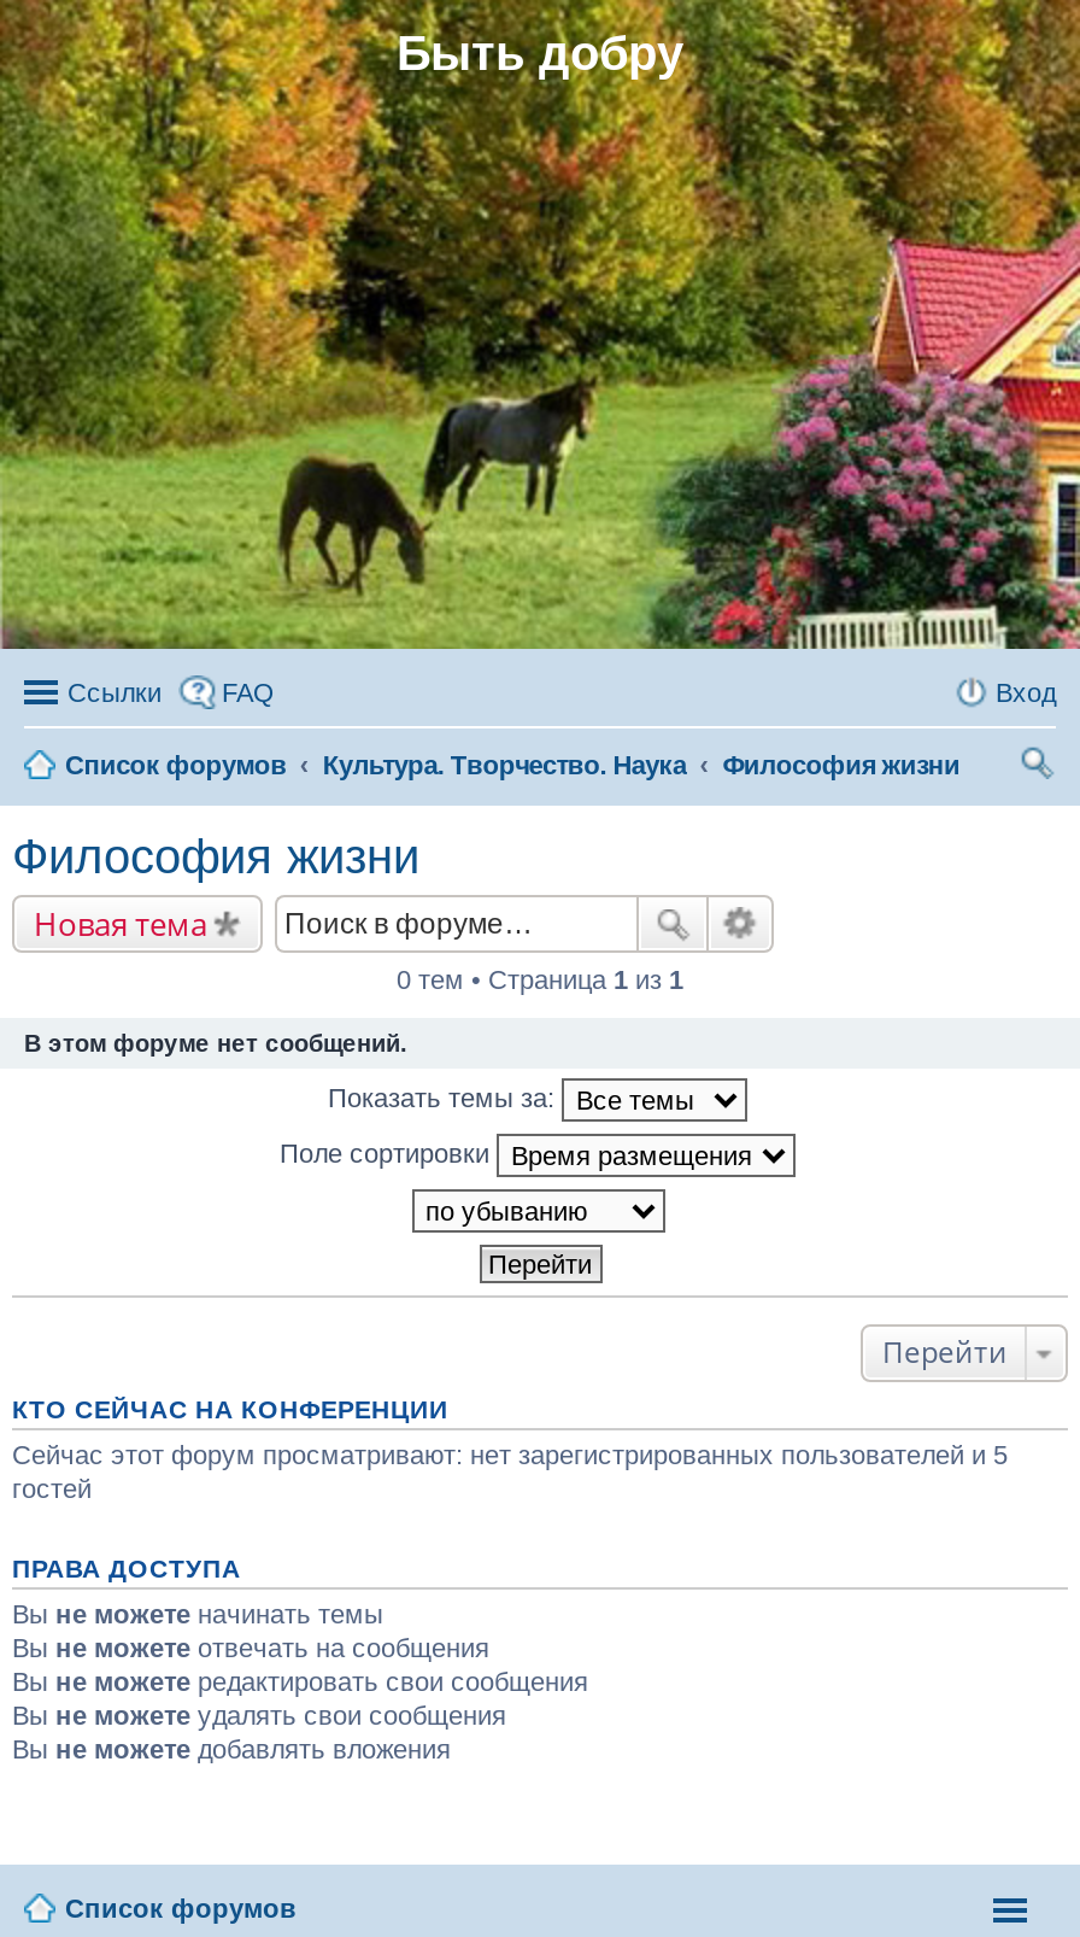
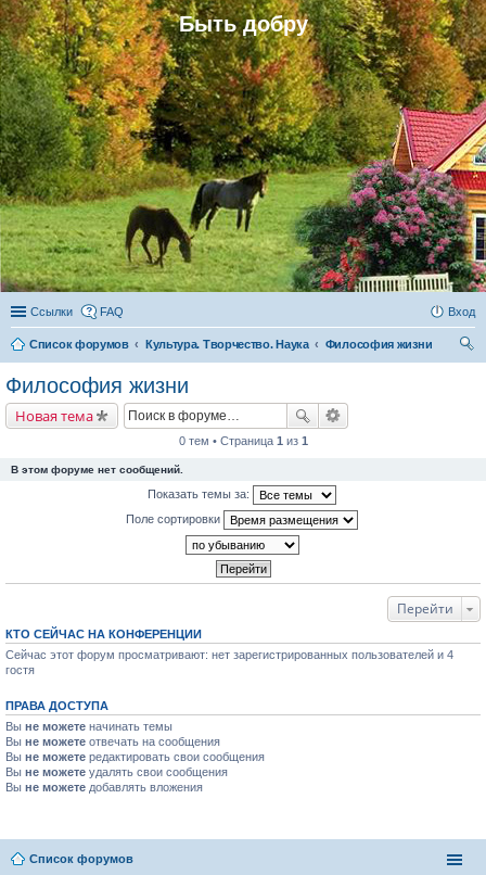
[12,1440,1008,1503] Сейчас этот форум просматривают: нет зарегистрированных пользователей и 5 | гостей -> [5,648,453,676] Сейчас этот форум просматривают: нет зарегистрированных пользователей и 4 | гостя

